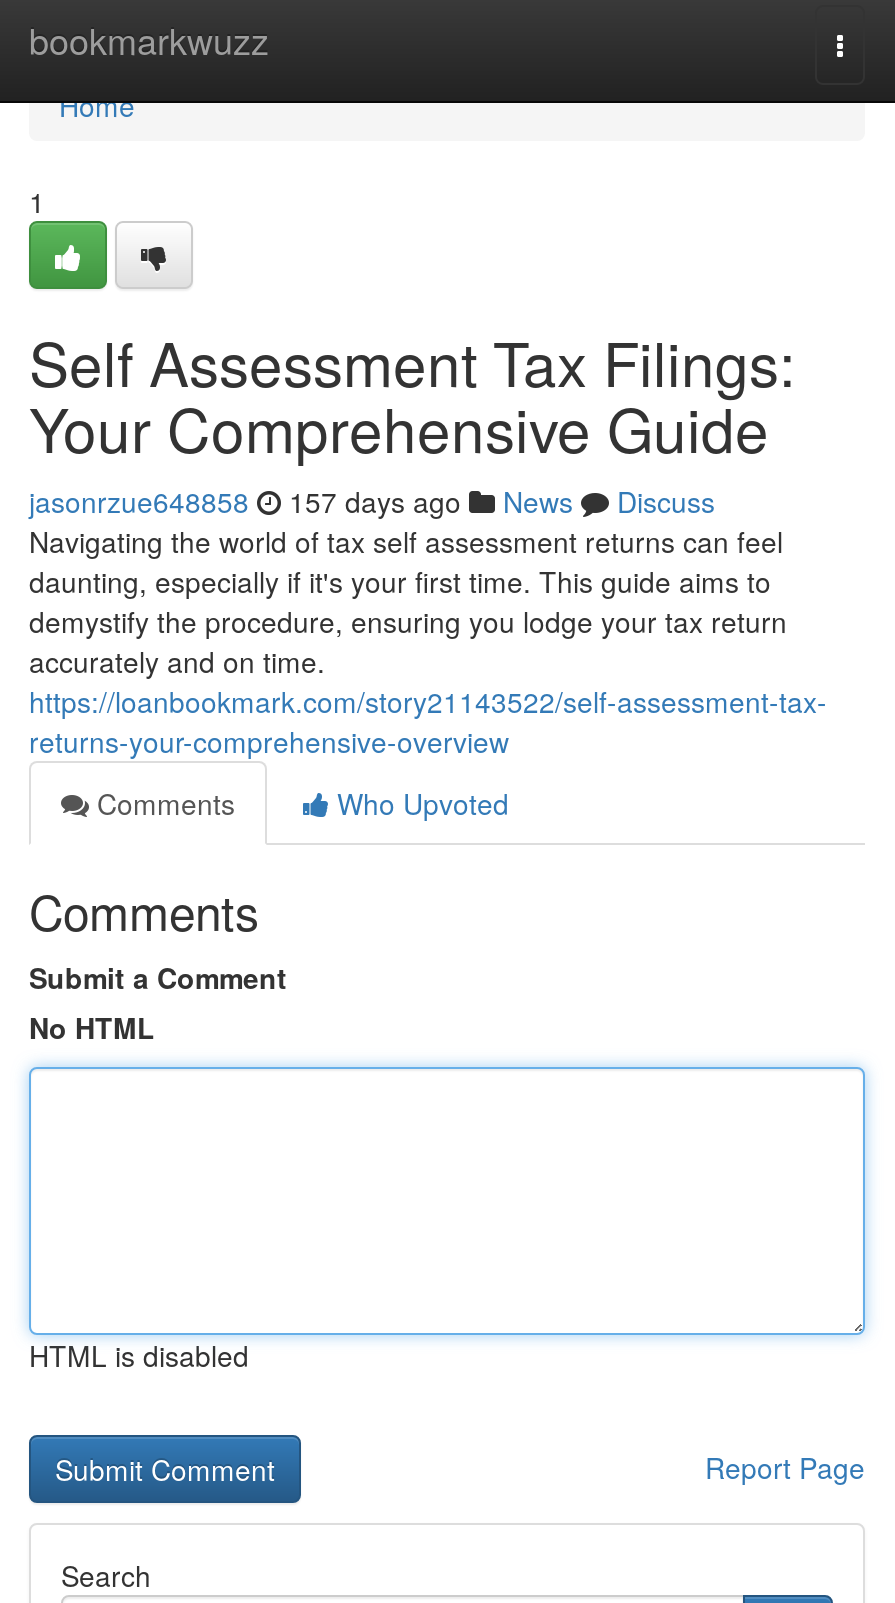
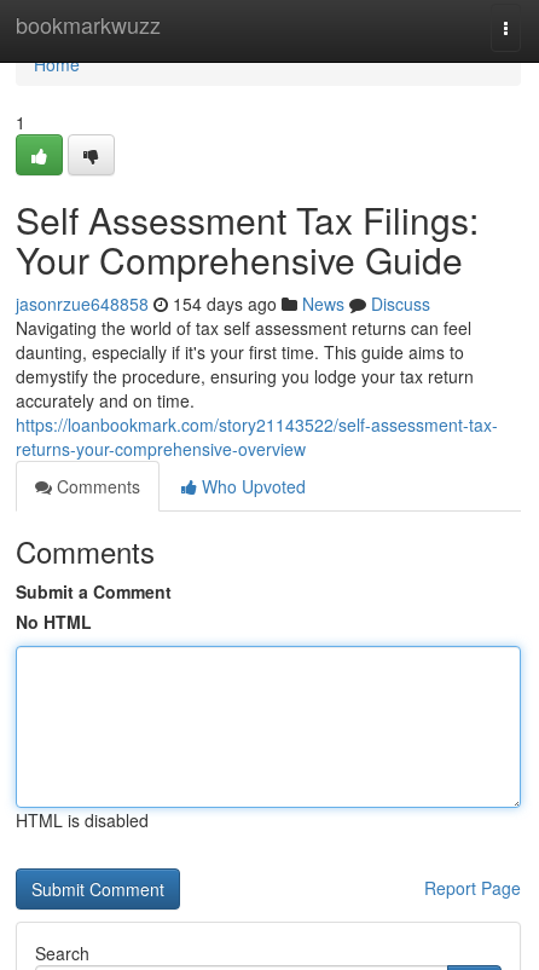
[29,481,715,521] jasonrzue648858 157 days ago News Discuss -> [16,291,430,316] jasonrzue648858 154 days ago News Discuss

